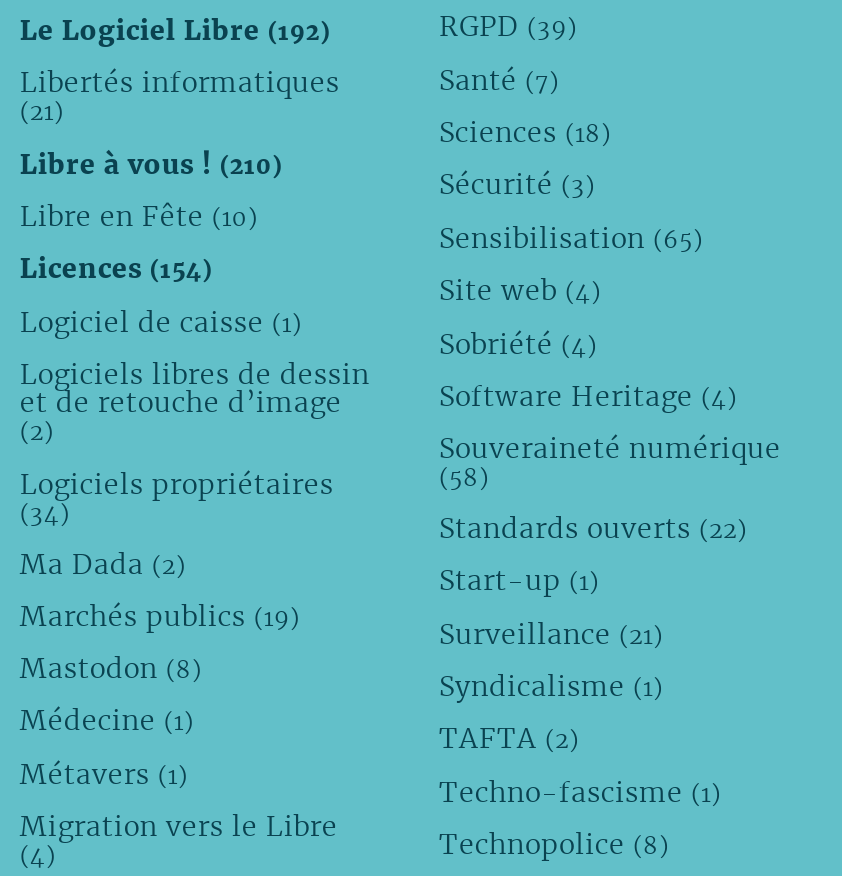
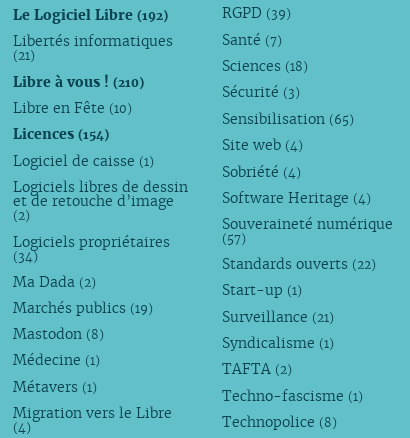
[439,462,489,492] (58) -> [222,231,246,246] (57)

